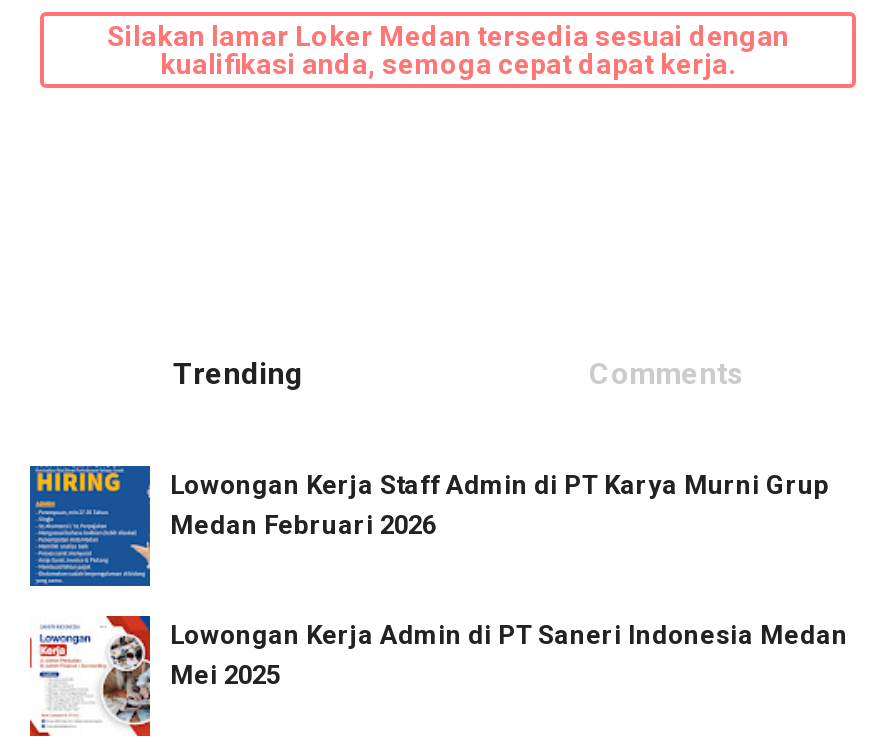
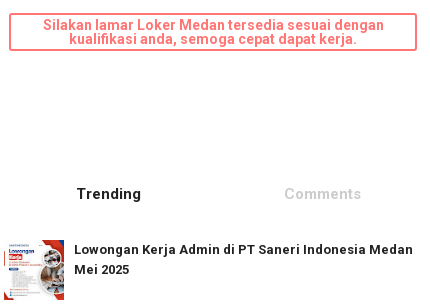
[28,464,830,588] [image] | Lowongan Kerja Staff Admin di PT Karya Murni Grup | Medan Februari 2026 -> none

